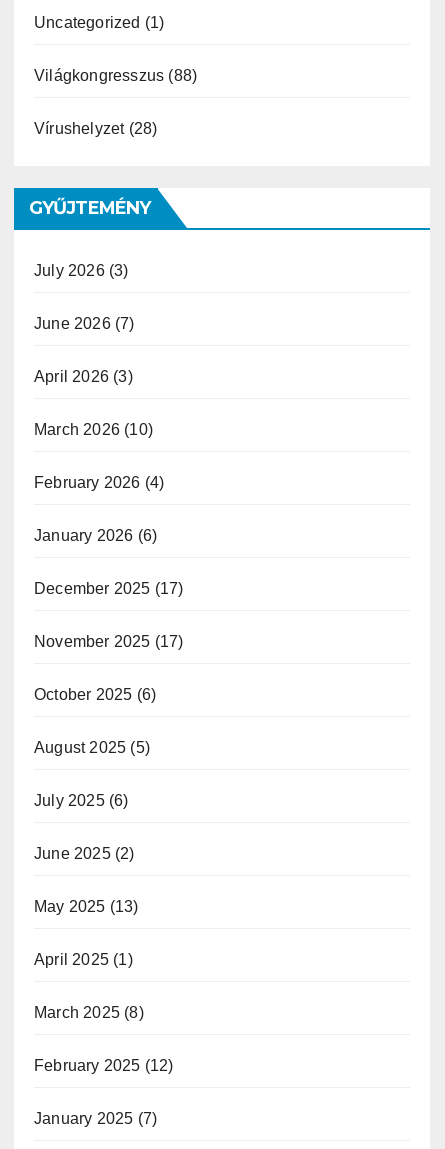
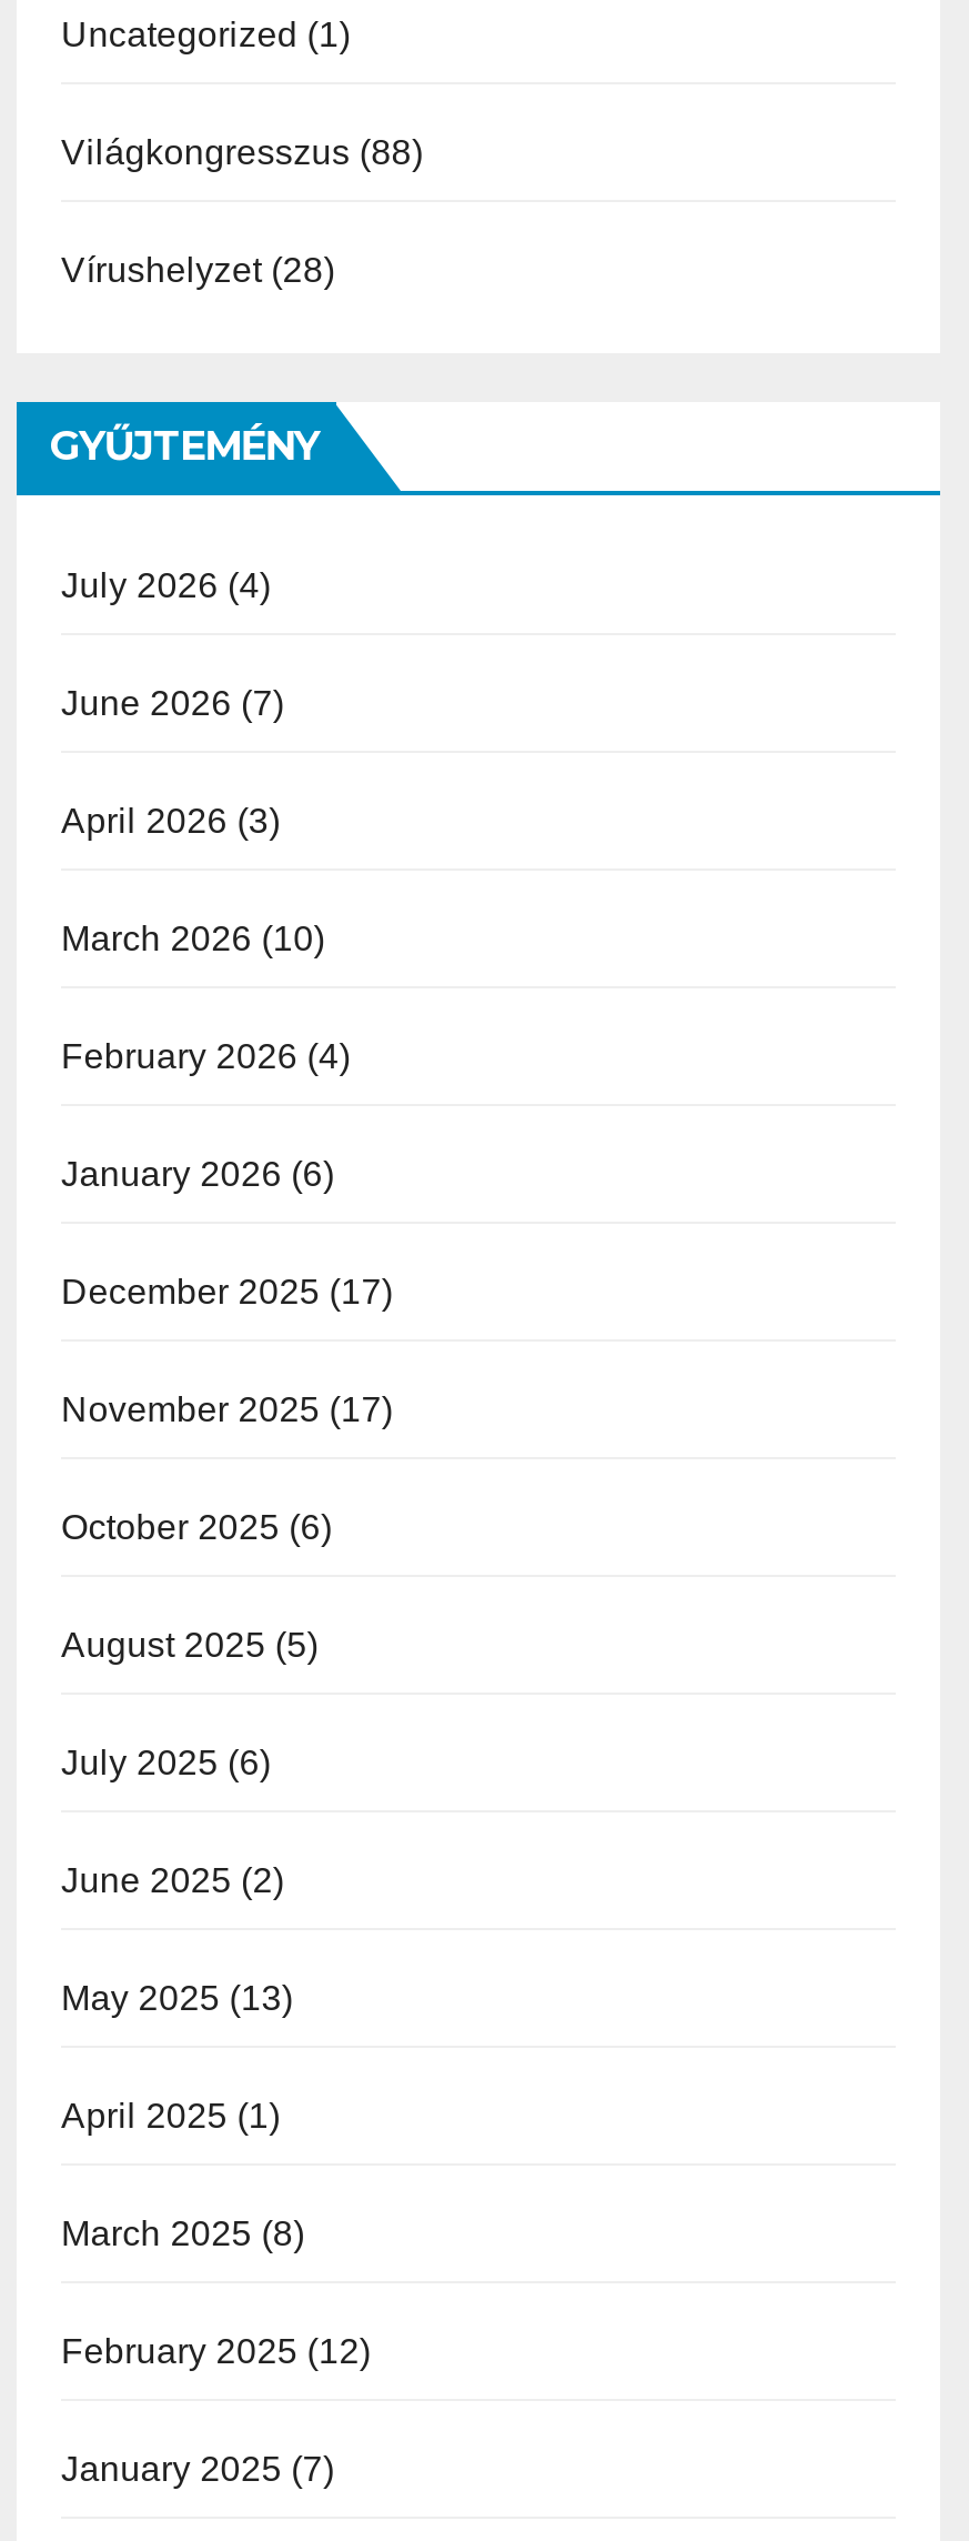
[34,262,129,279] July 2026 (3) -> [61,567,271,605] July 2026 (4)

